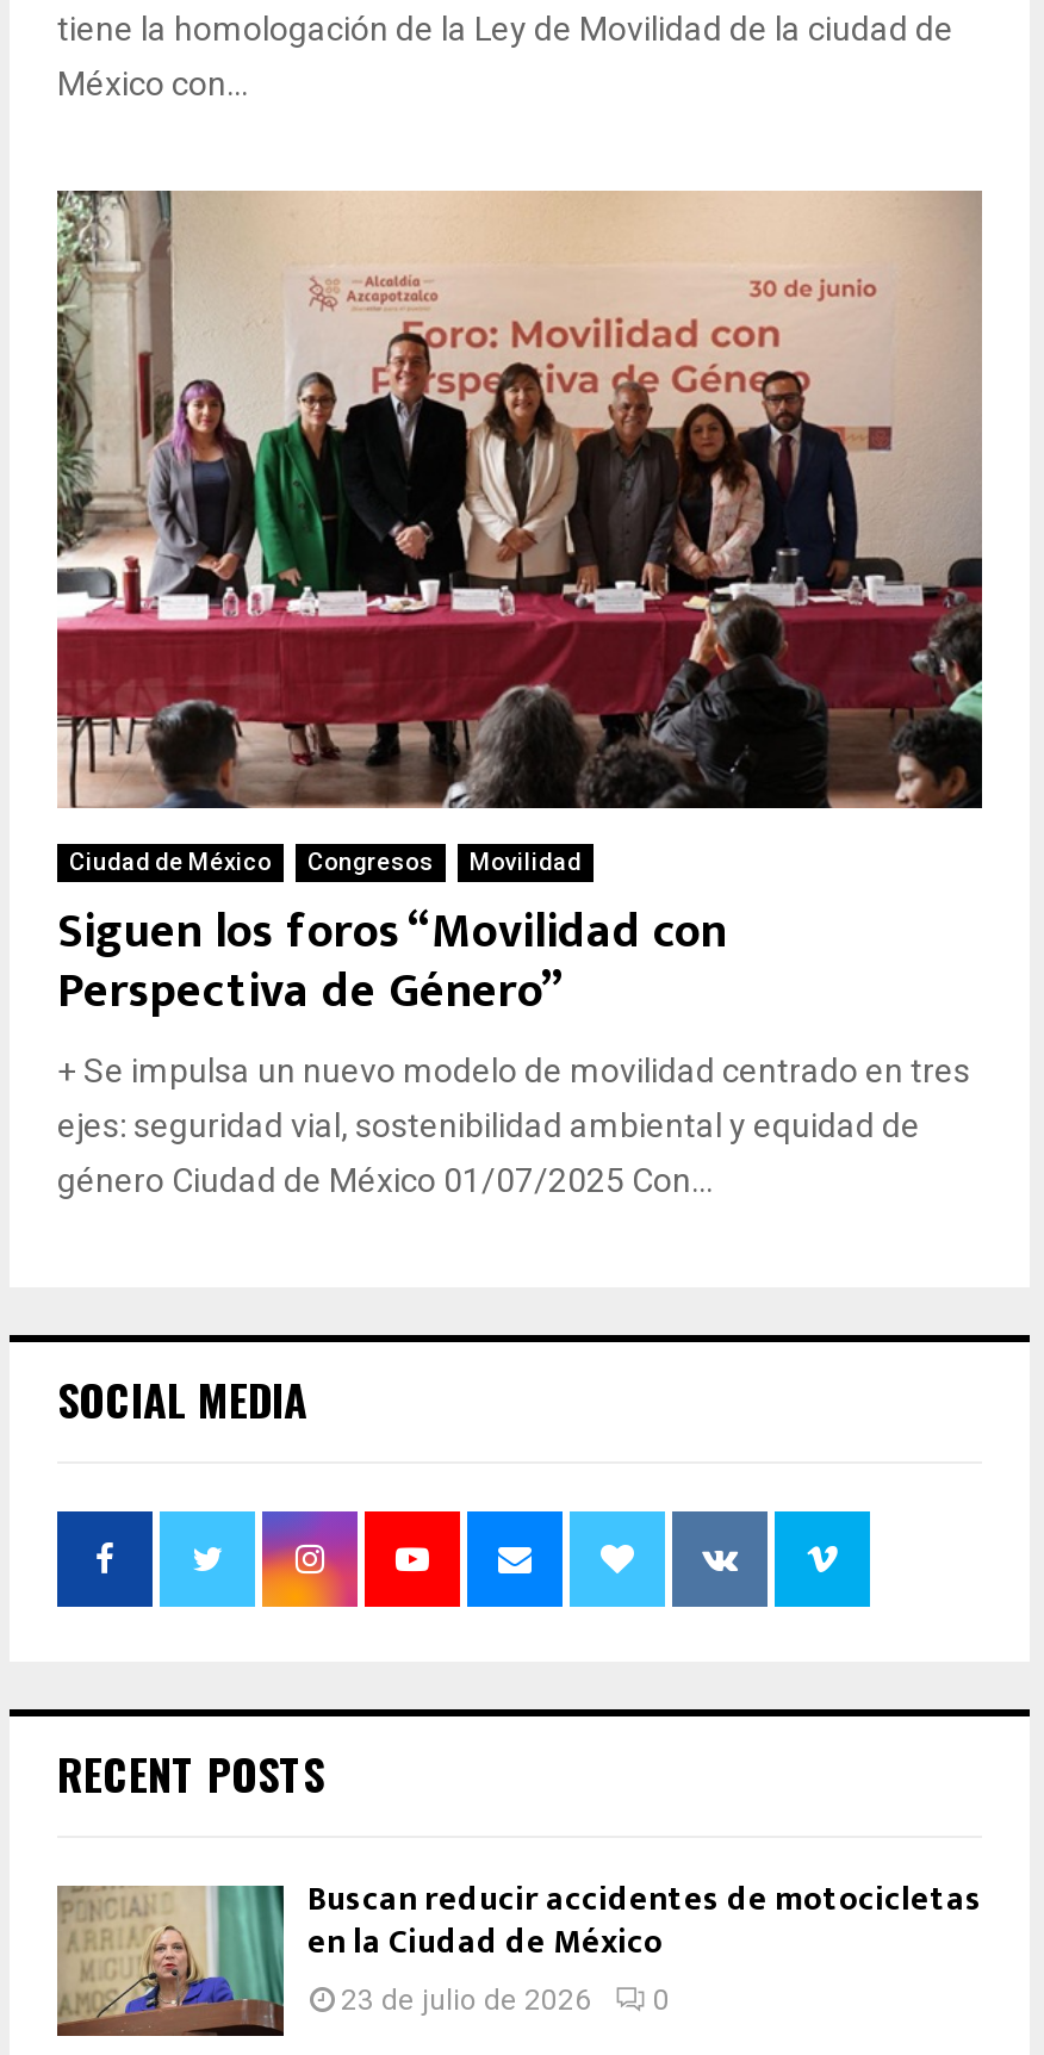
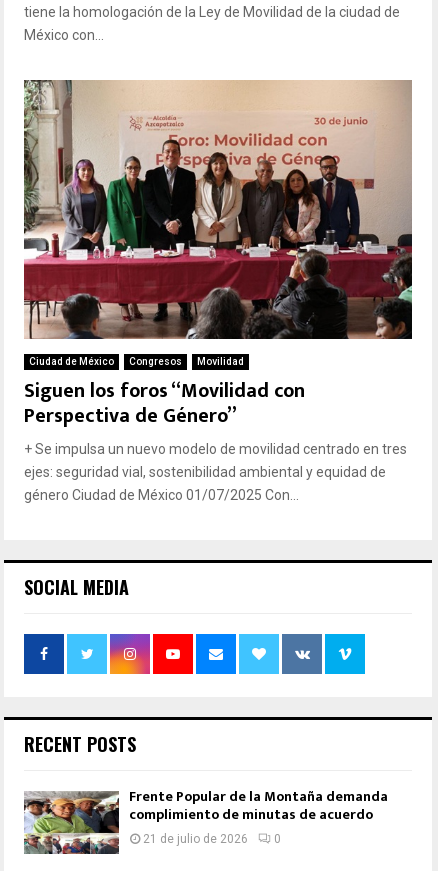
[57,1870,982,2036] [image] | Buscan reducir accidentes de motocicletas | en la Ciudad de México | 23 de julio de 2026 -> [24,785,388,854] [image] | Frente Popular de la Montaña demanda | complimiento de minutas de acuerdo | 21 de julio de 2026

